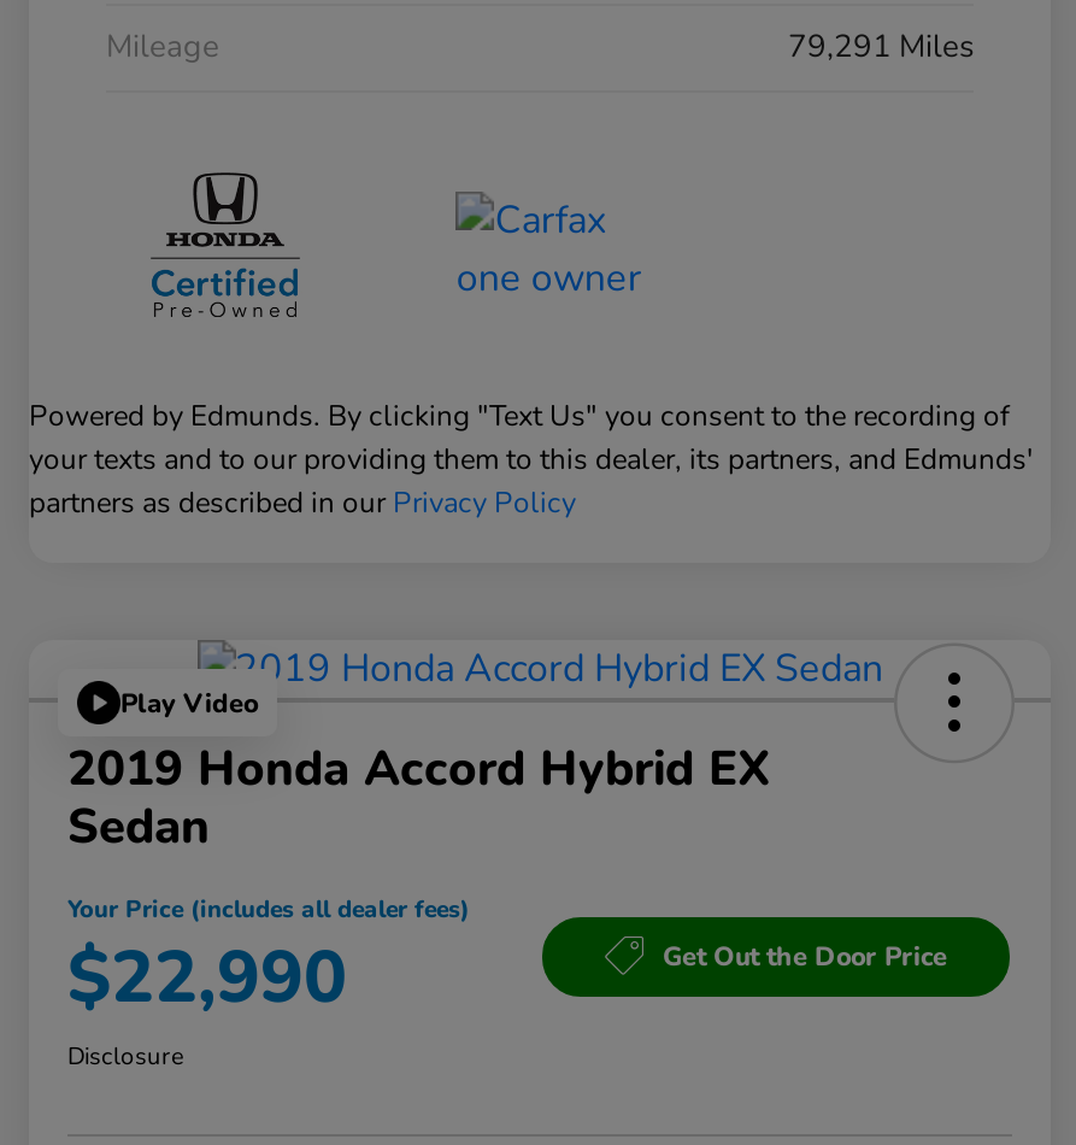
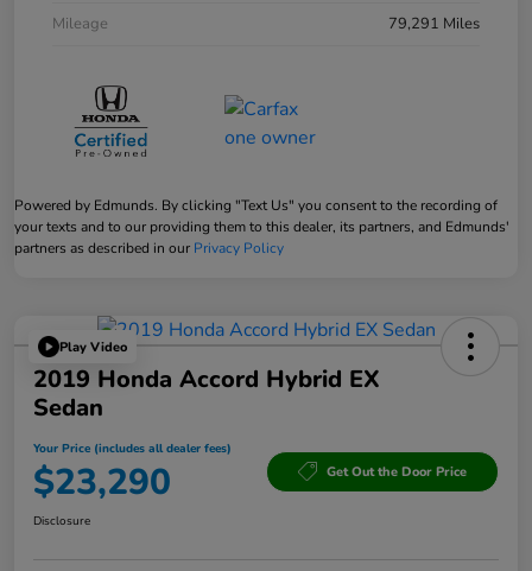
[67,930,347,1029] $22,990 -> [33,459,171,507] $23,290

